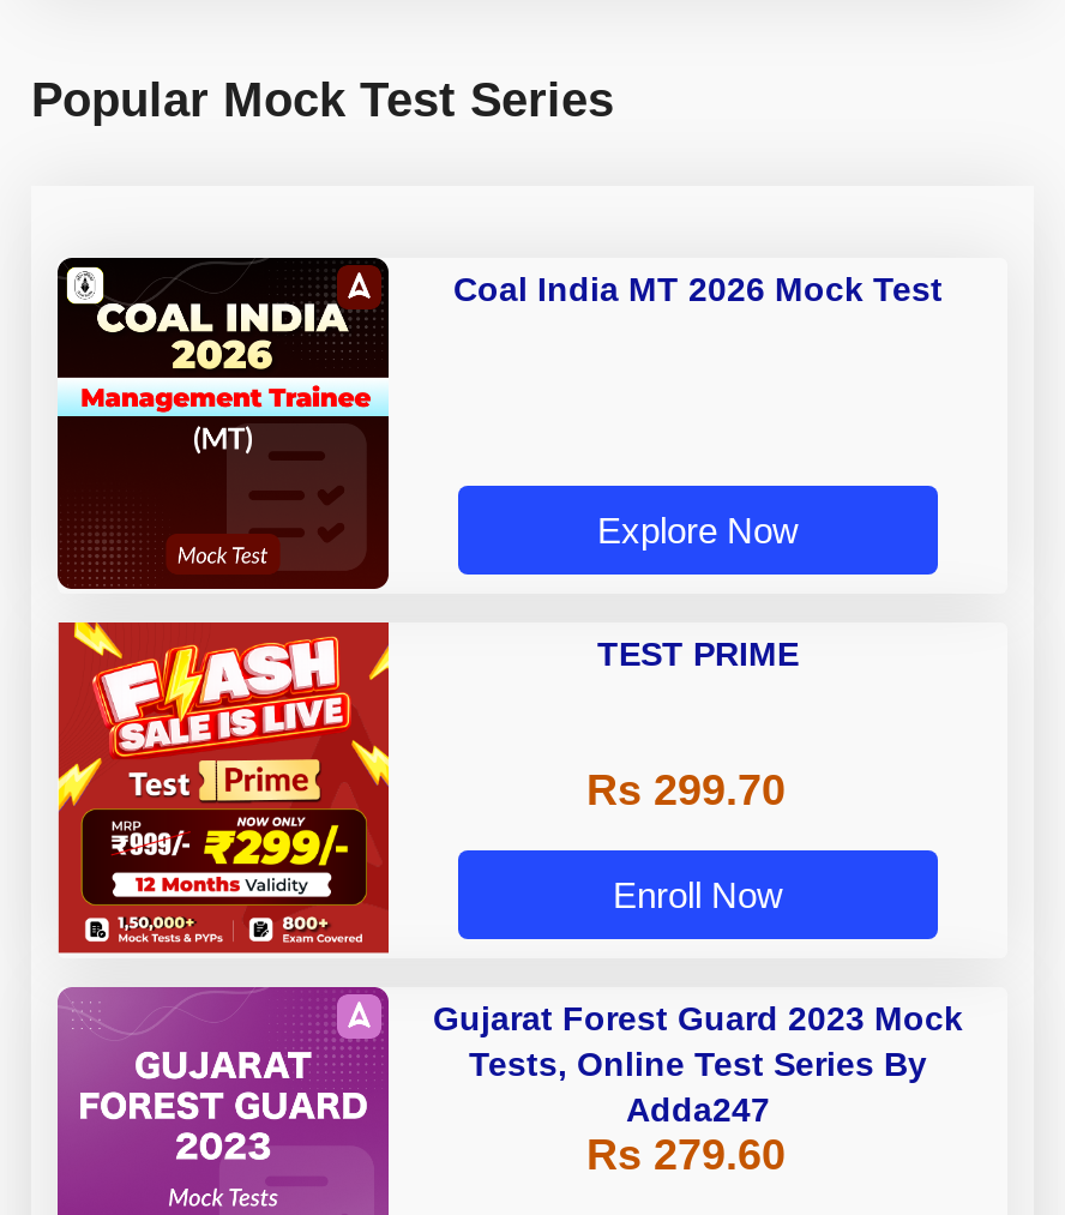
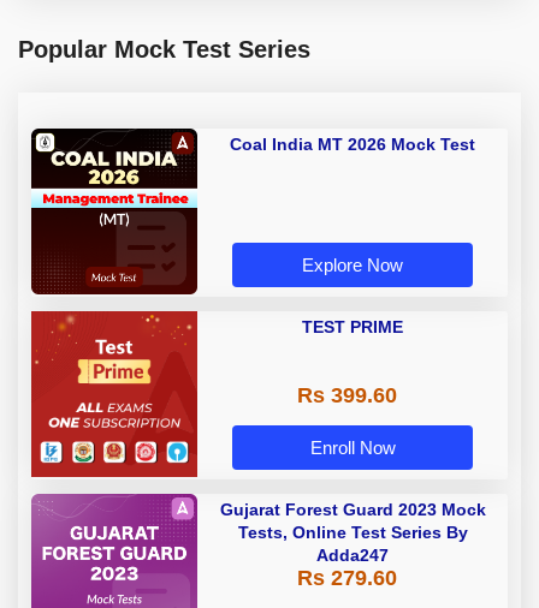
[55,620,391,946] [image] -> [30,310,199,471] [image]
[586,766,786,814] Rs 299.70 -> [297,383,396,407] Rs 399.60

